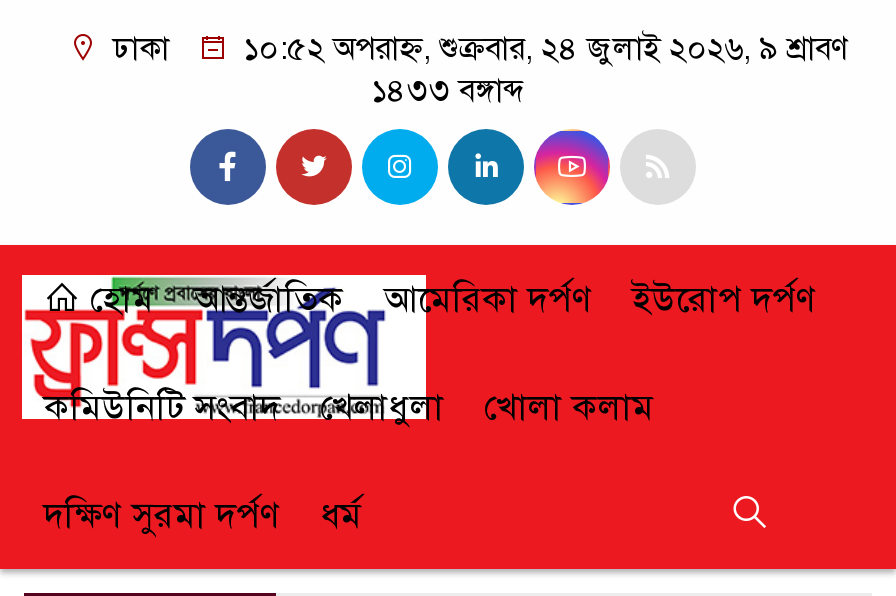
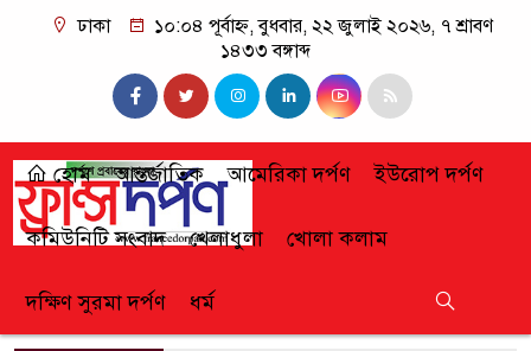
[235,29,849,69] ১০:৫২ অপরাহ্ন, শুক্রবার, ২৪ জুলাই ২০২৬, ৯ শ্রাবণ -> [149,14,493,38] ১০:০৪ পূর্বাহ্ন, বুধবার, ২২ জুলাই ২০২৬, ৭ শ্রাবণ

